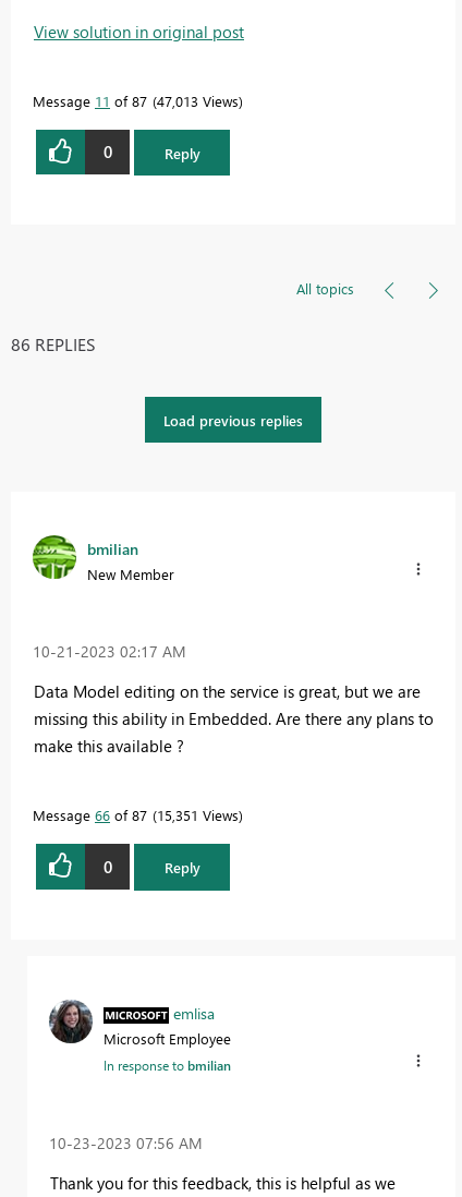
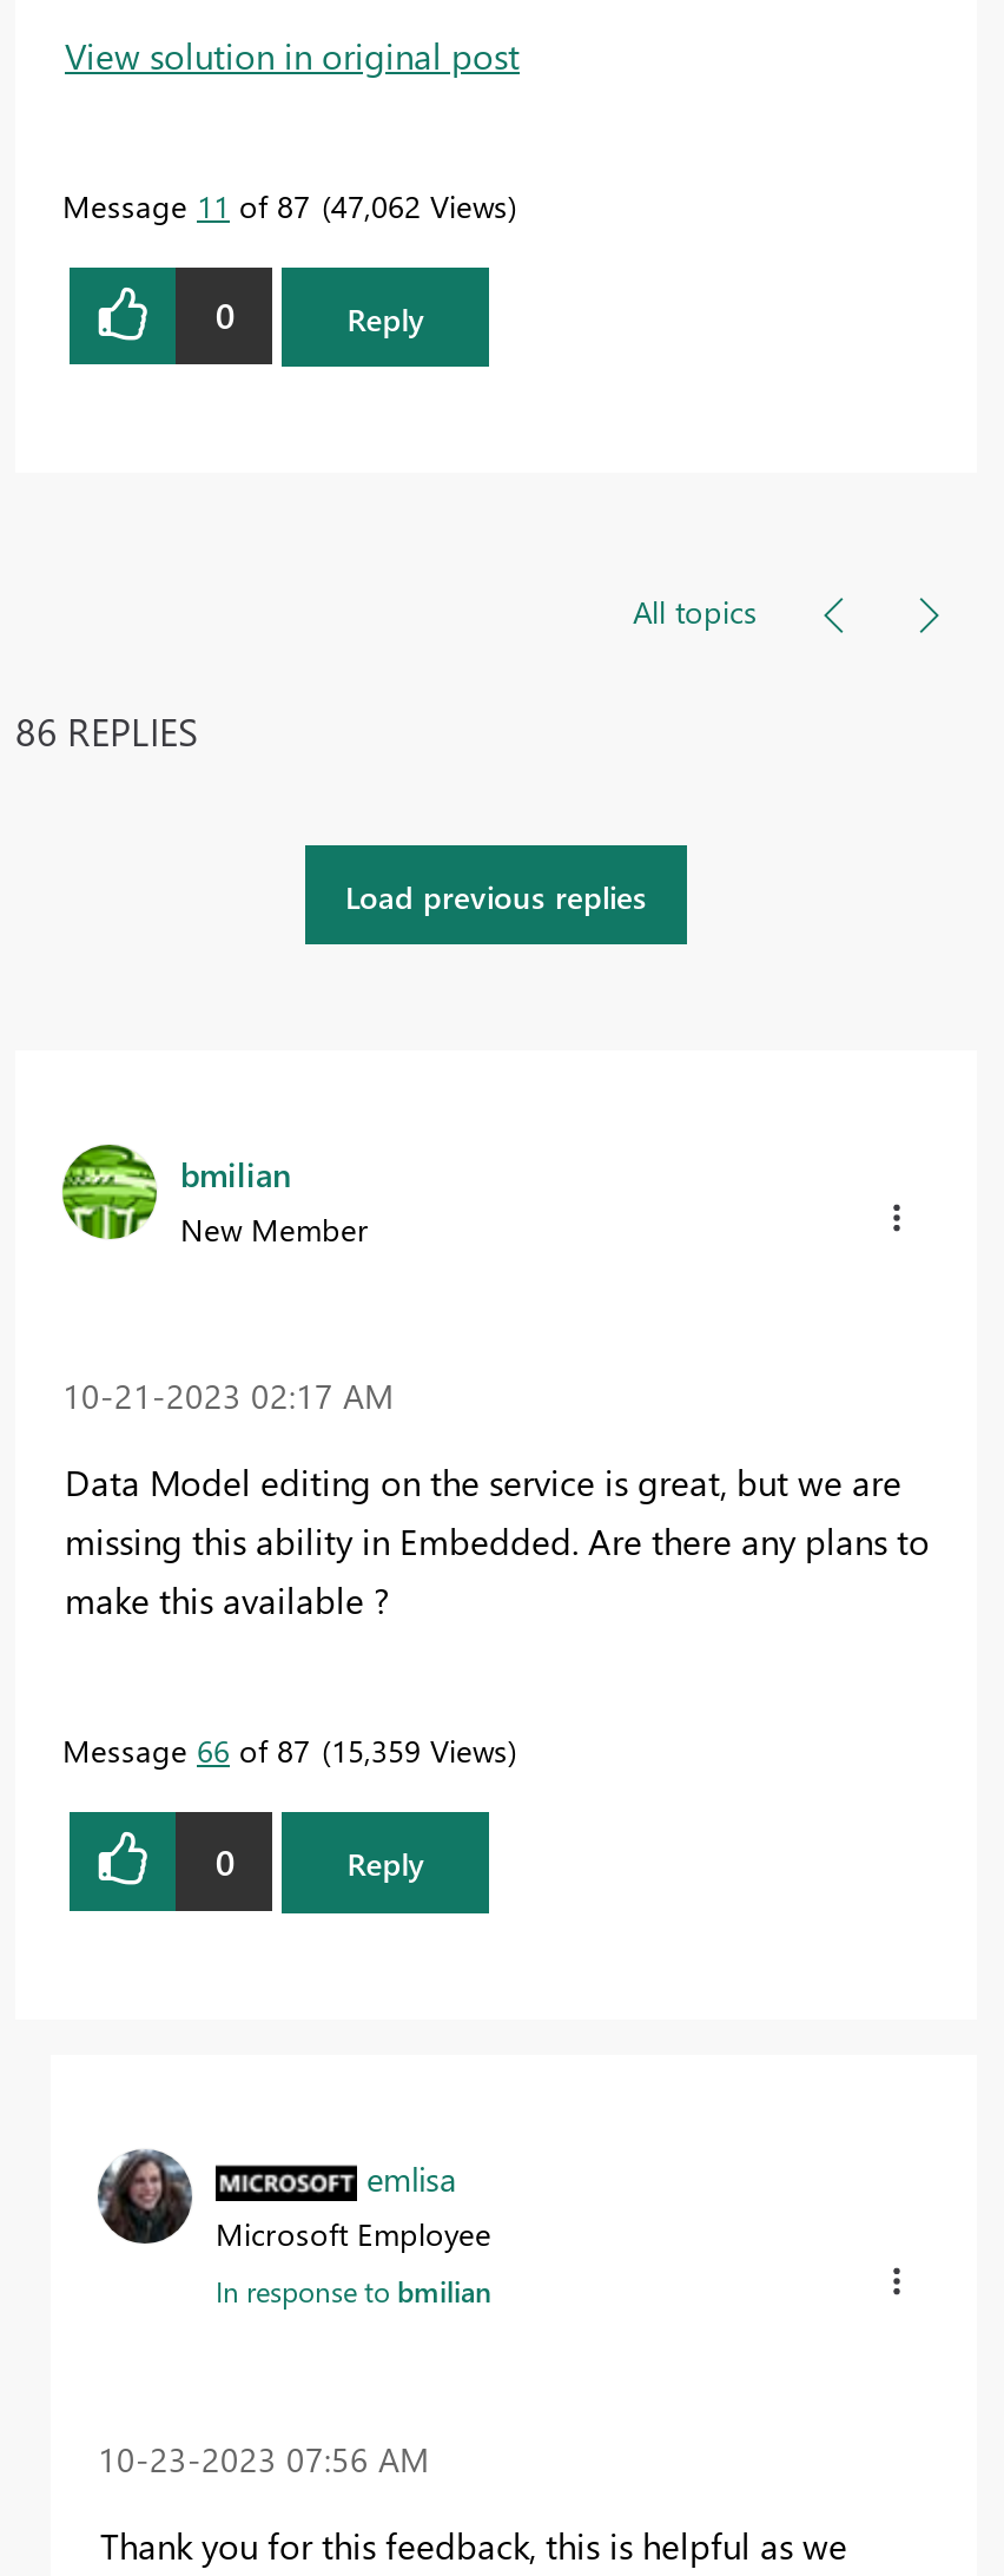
[33,91,239,110] Message 11 of 87 47,013 Views -> [62,185,508,225] Message 11 of 87 47,062 Views
[33,806,239,825] Message 66 of 87 15,351 Views -> [62,1730,508,1771] Message 66 of 87 15,359 Views

